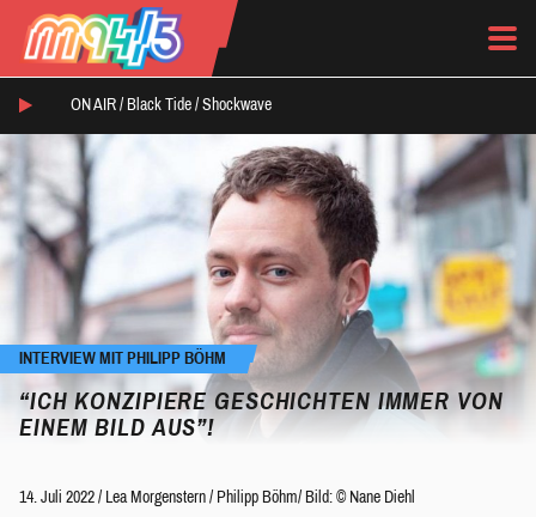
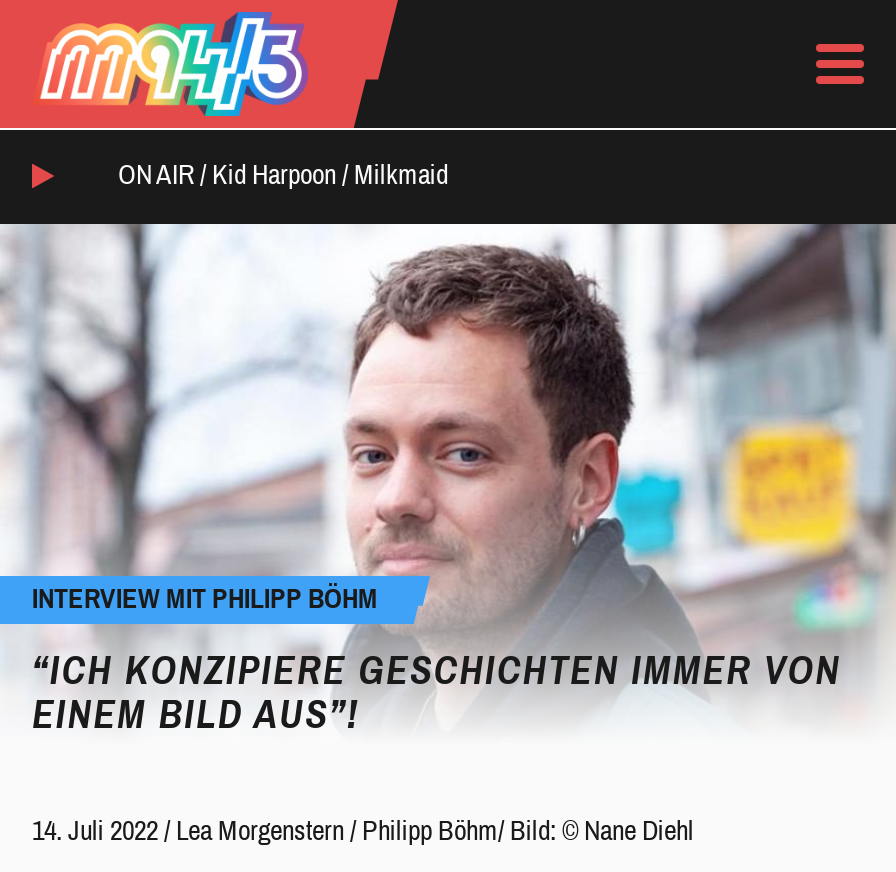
[71,96,272,114] ON AIR / Black Tide / Shockwave -> [118,160,448,190] ON AIR / Kid Harpoon / Milkmaid

